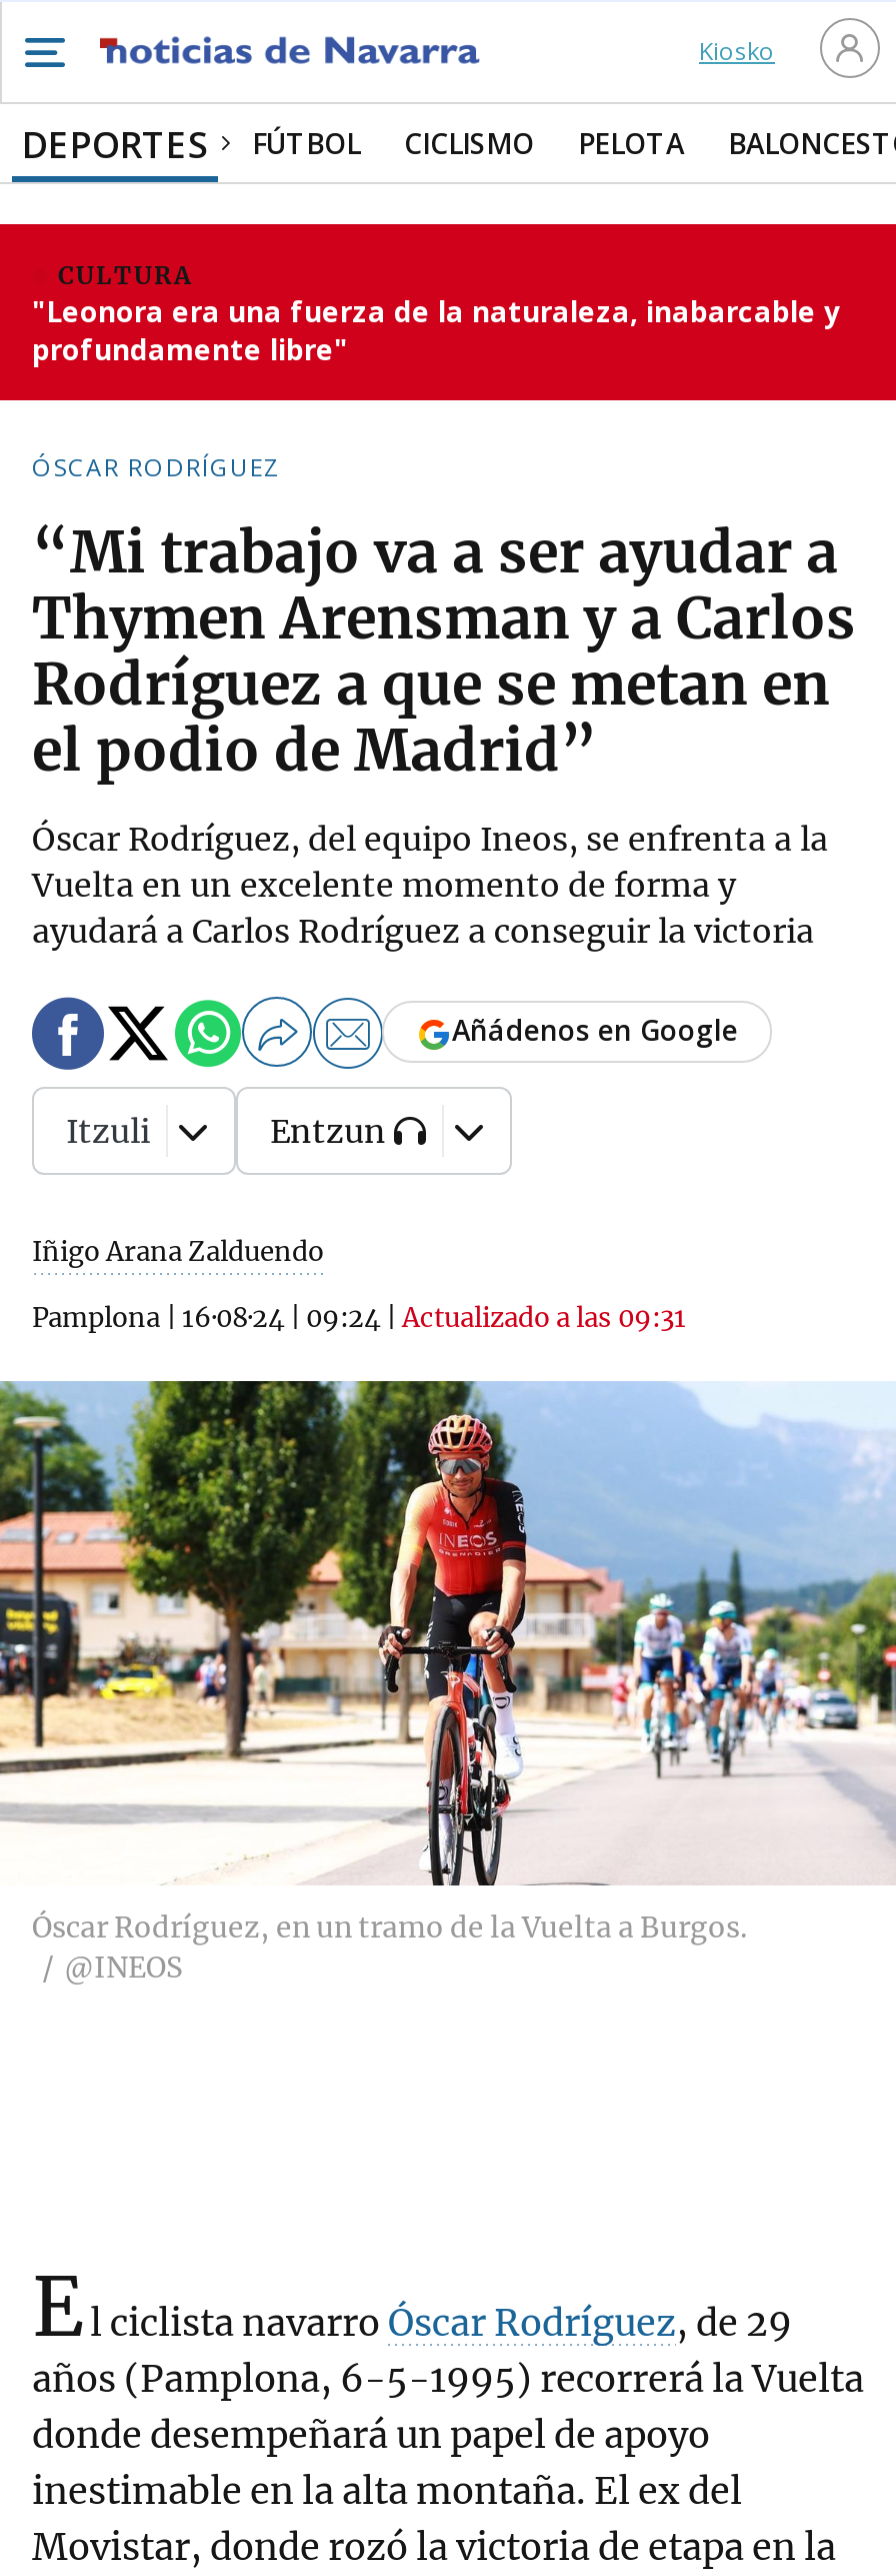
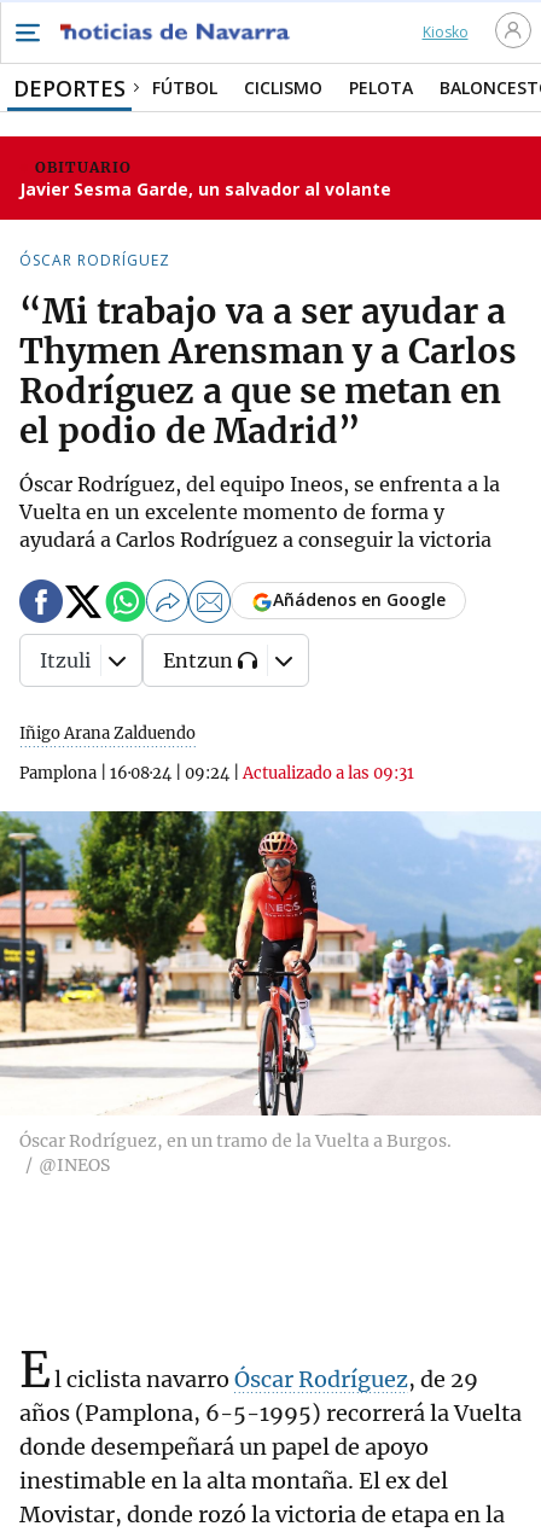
[32,260,840,368] CULTURA | "Leonora era una fuerza de la naturaleza, inabarcable y | profundamente libre" -> [19,158,391,200] OBITUARIO | Javier Sesma Garde, un salvador al volante

